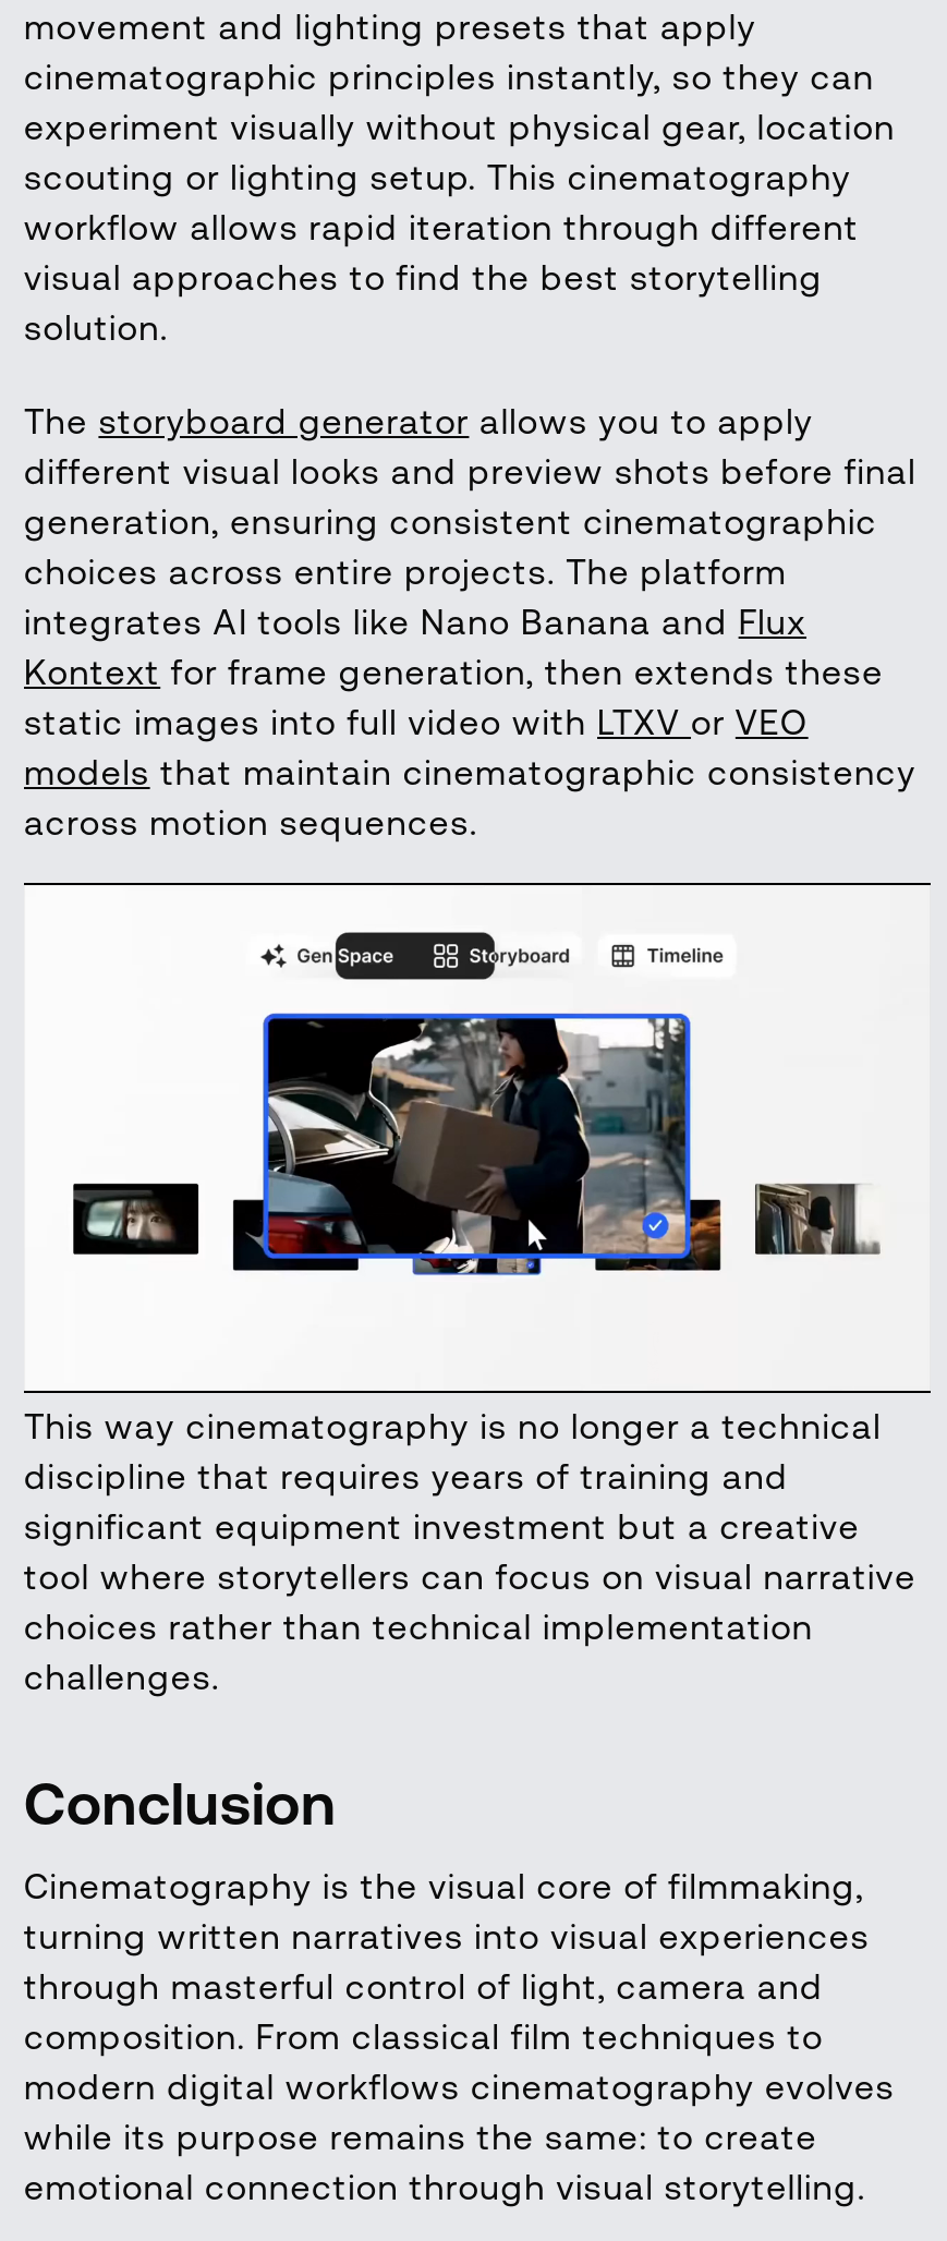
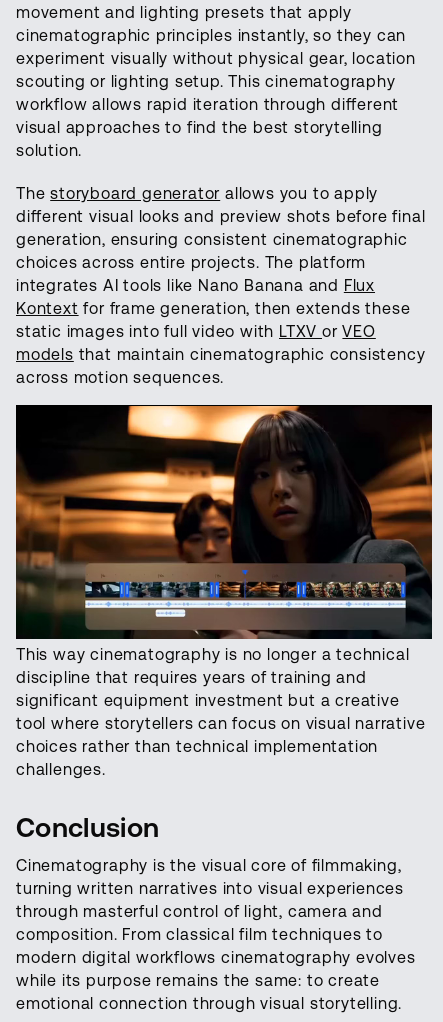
[24,883,931,1395] [image] -> [15,405,433,640] [image]

